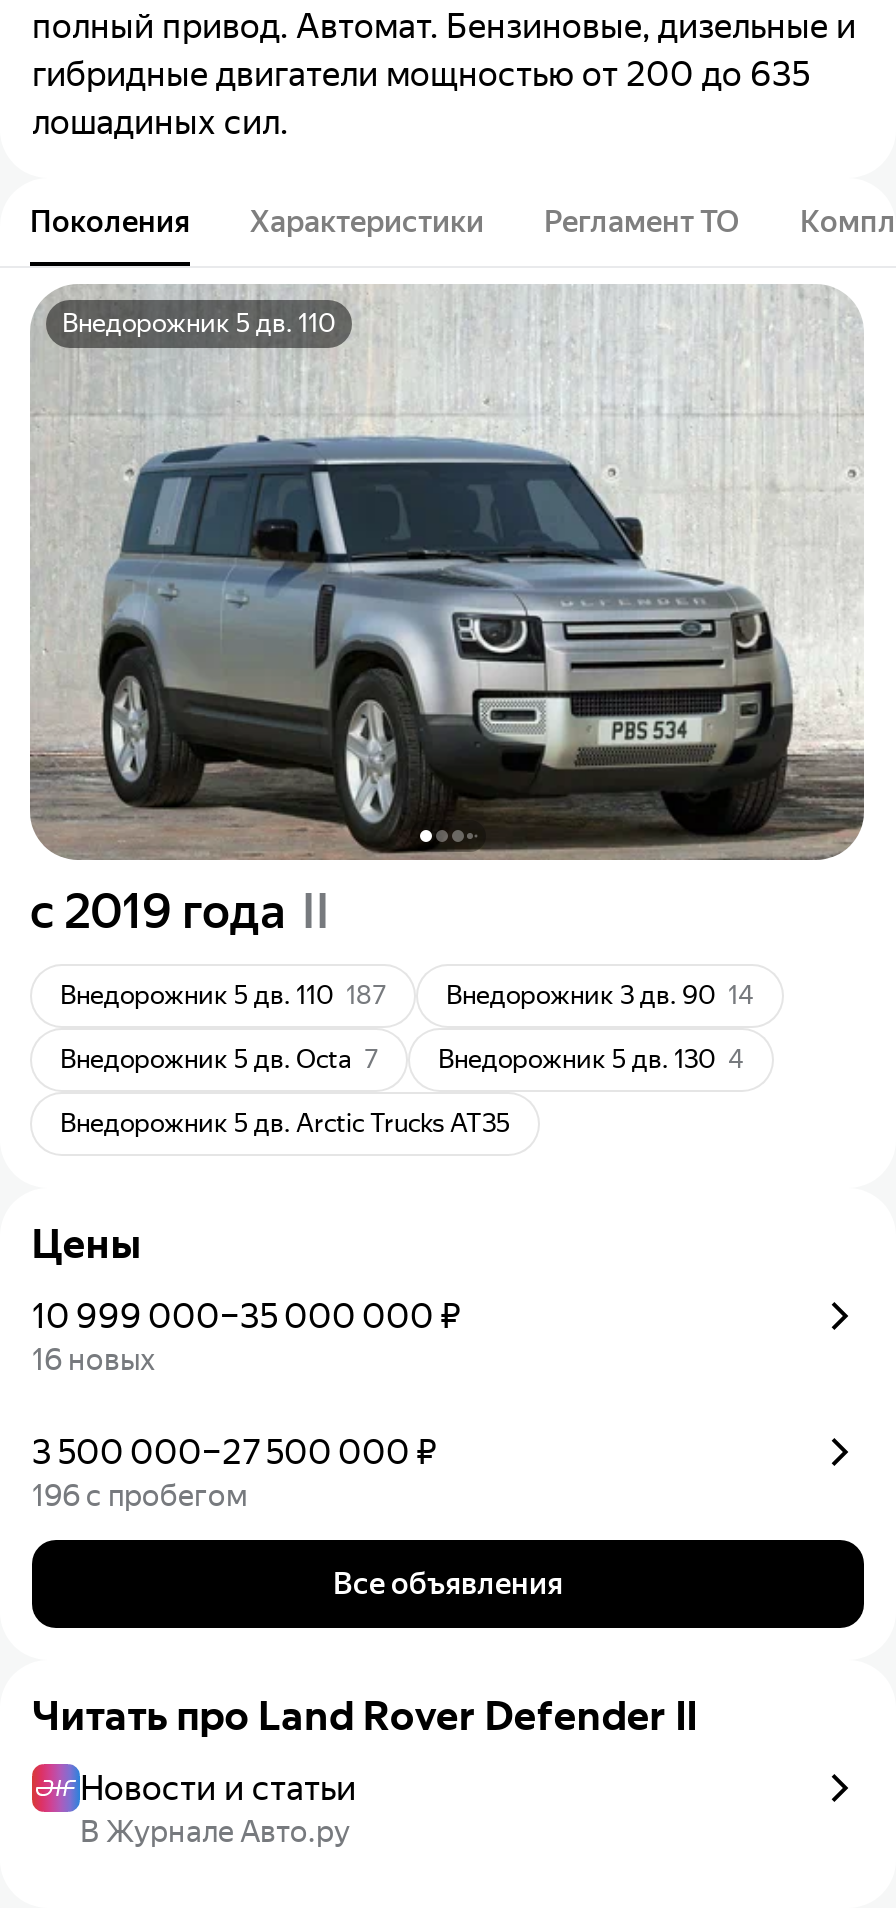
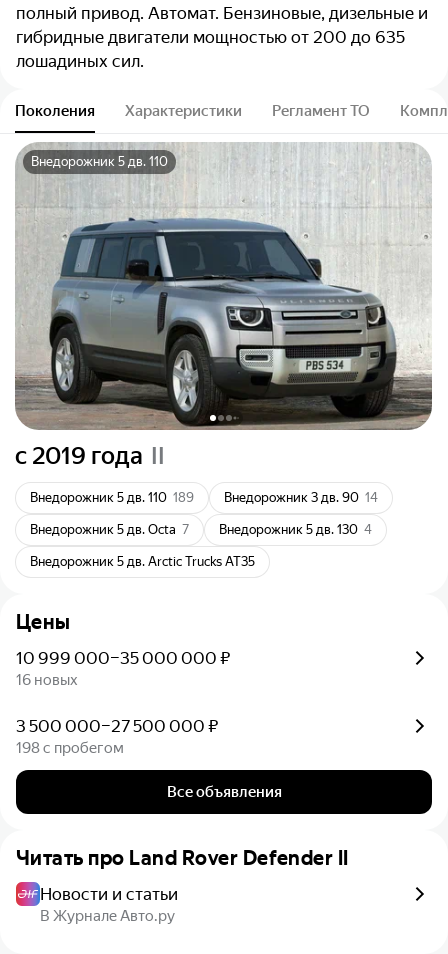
[60,980,386,1010] Внедорожник 5 дв. 110 187 -> [30,490,194,505] Внедорожник 5 дв. 110 189
[32,1478,248,1514] 196 с пробегом -> [16,739,124,757] 198 с пробегом

